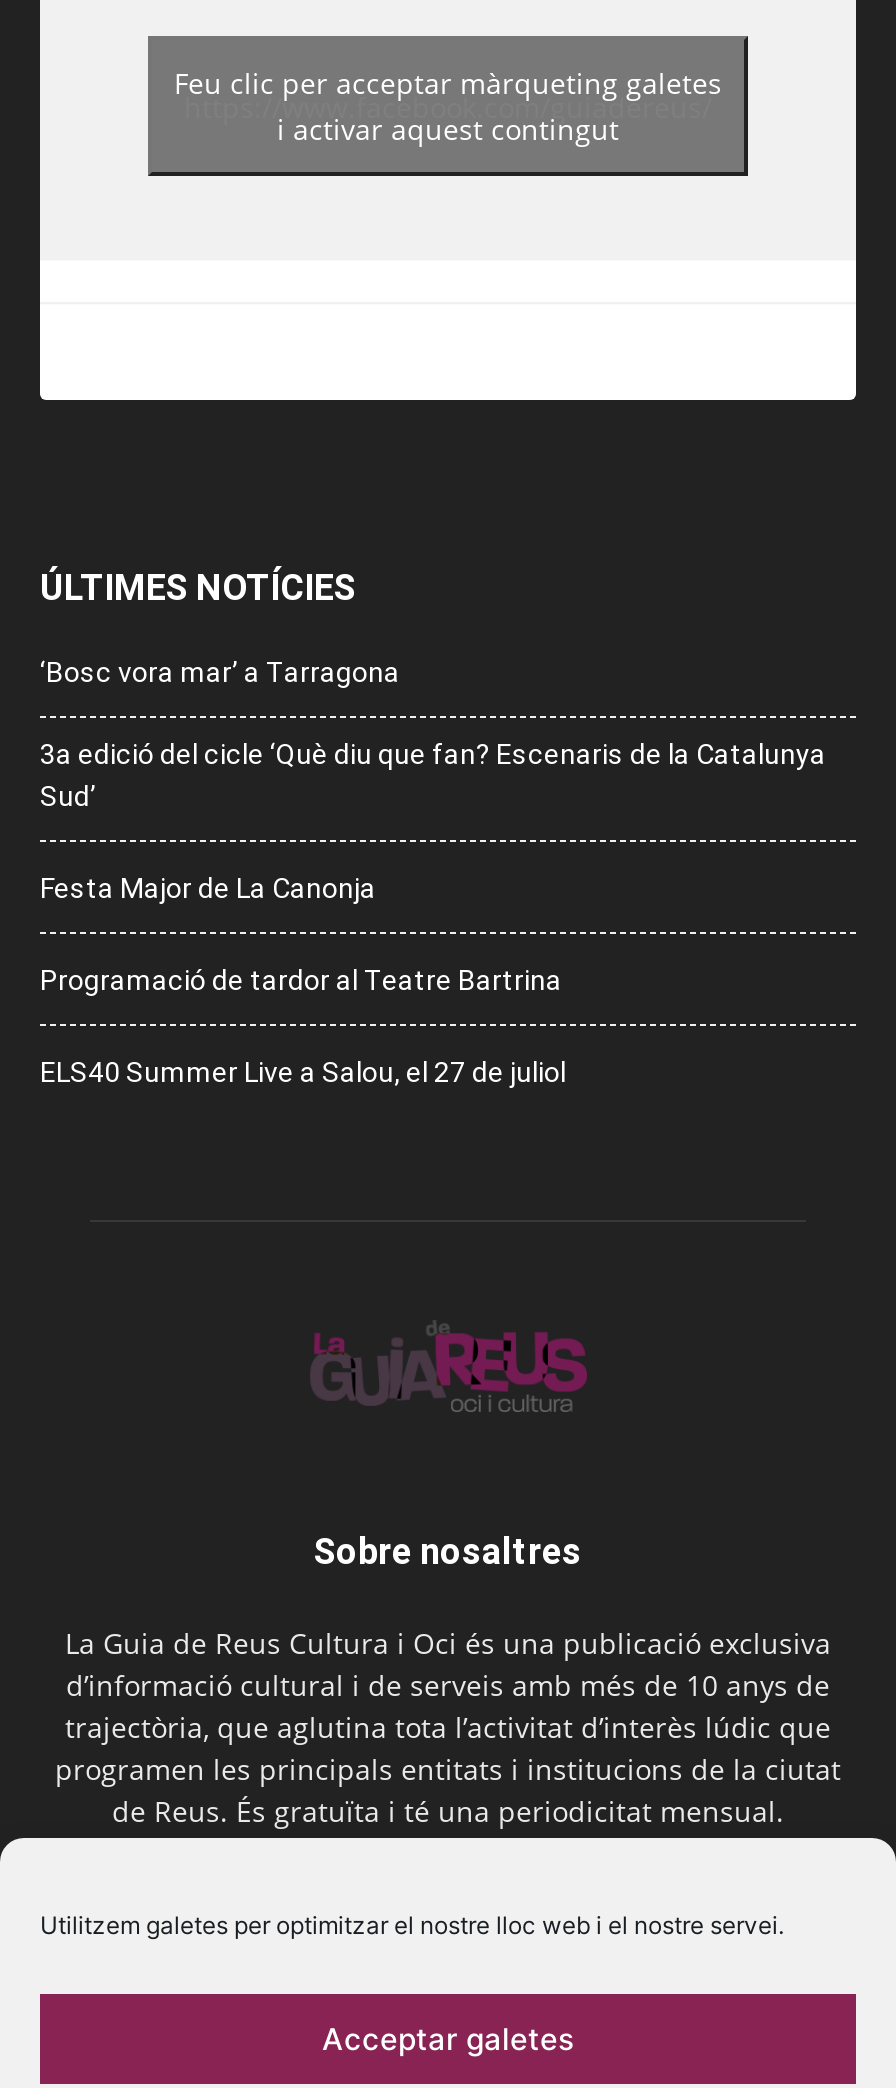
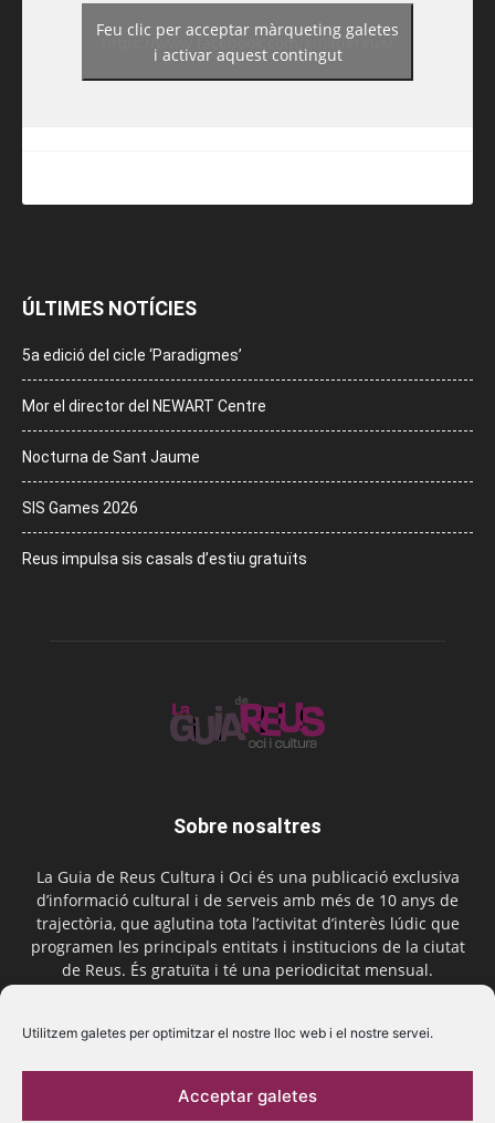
[40,656,400,688] ‘Bosc vora mar’ a Tarragona -> [22,346,242,364] 5a edició del cicle ‘Paradigmes’
[40,738,826,812] 3a edició del cicle ‘Què diu que fan? Escenaris de la Catalunya | Sud’ -> [22,397,266,415] Mor el director del NEWART Centre
[40,872,376,904] Festa Major de La Canonja -> [22,448,200,466] Nocturna de Sant Jaume
[40,964,562,996] Programació de tardor al Teatre Bartrina -> [22,499,138,516] SIS Games 2026
[40,1056,566,1088] ELS40 Summer Live a Salou, el 27 de juliol -> [22,550,307,567] Reus impulsa sis casals d’estiu gratuïts

